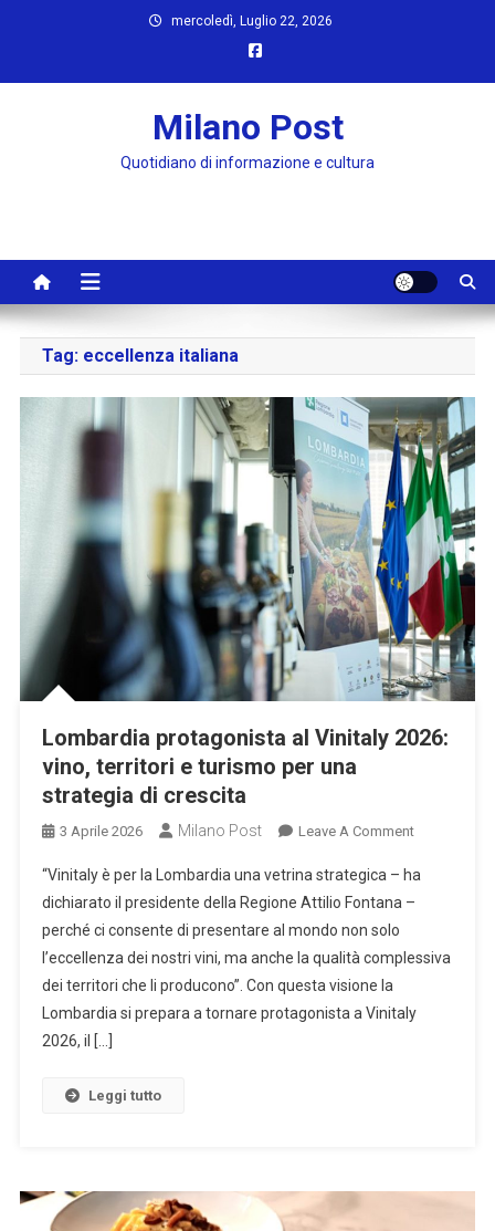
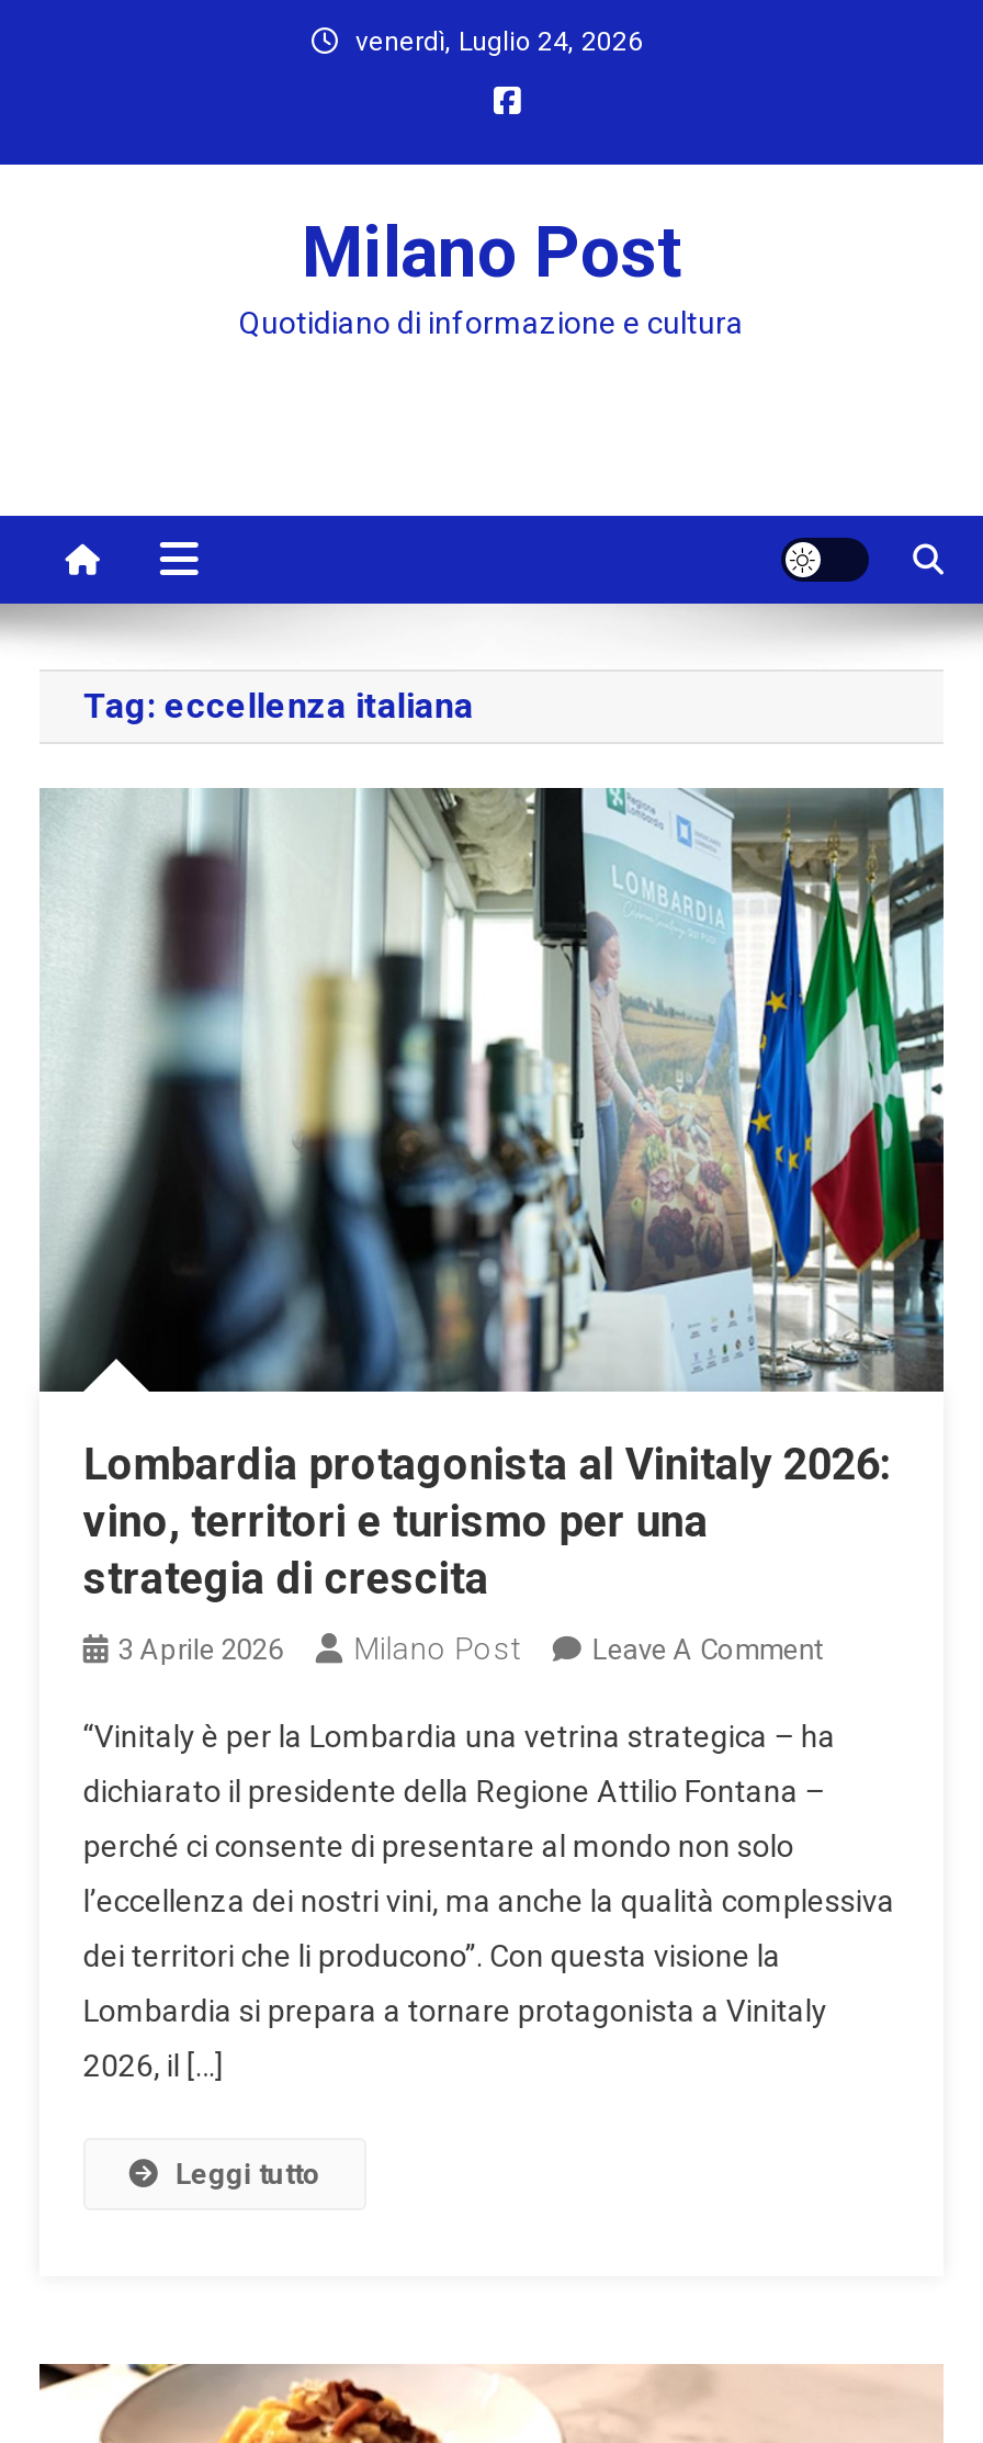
[171,13,332,29] mercoledì, Luglio 22, 2026 -> [355,26,643,57] venerdì, Luglio 24, 2026

